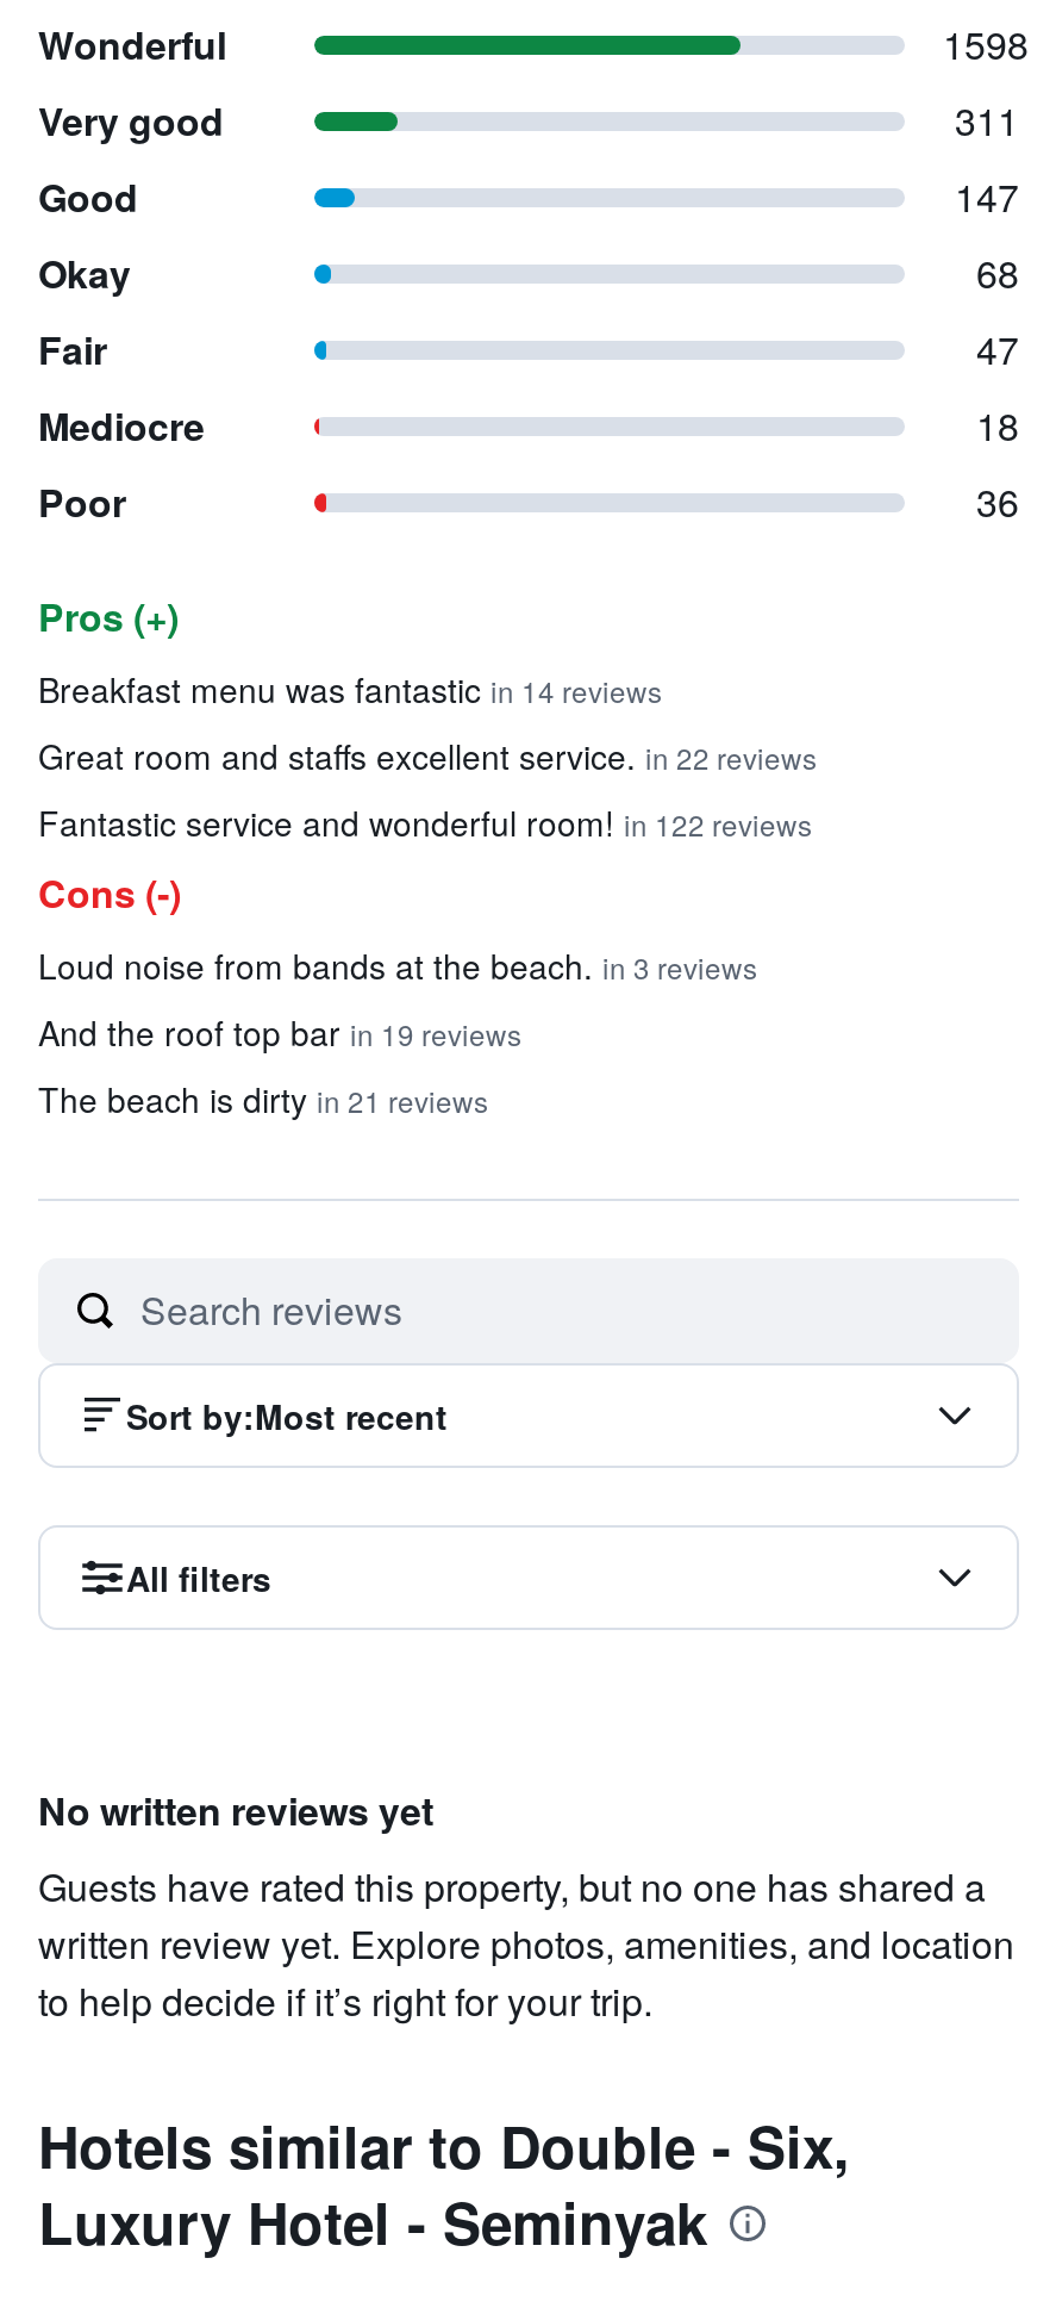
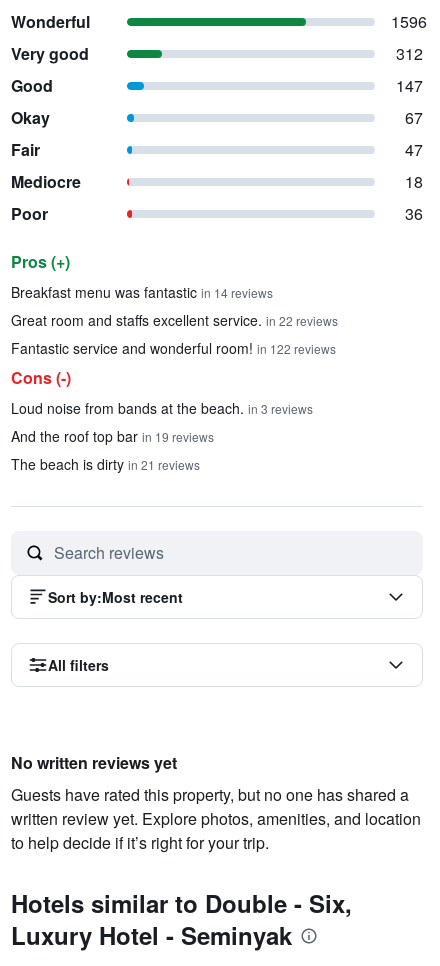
[943,17,1029,71] 1598 -> [391,10,427,33] 1596
[955,93,1019,148] 311 -> [396,42,423,65] 312
[976,245,1019,300] 68 -> [405,106,423,129] 67

